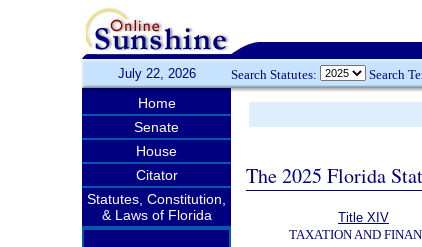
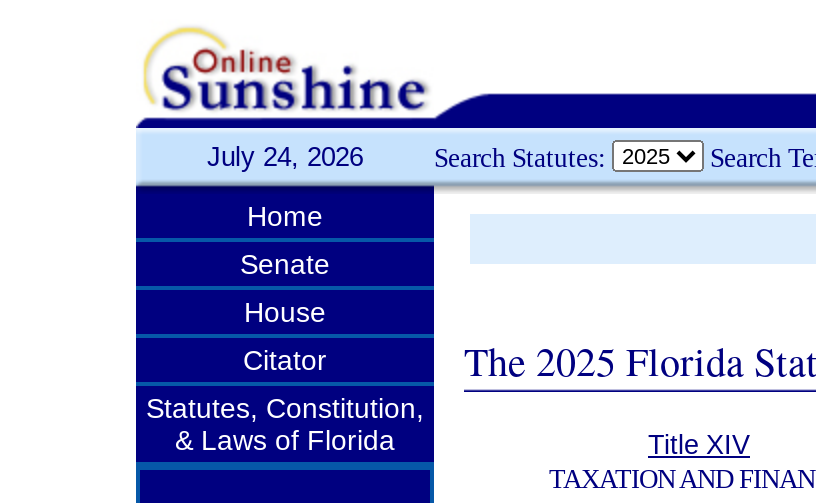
[117,66,195,81] July 22, 2026 -> [207,142,363,172] July 24, 2026

